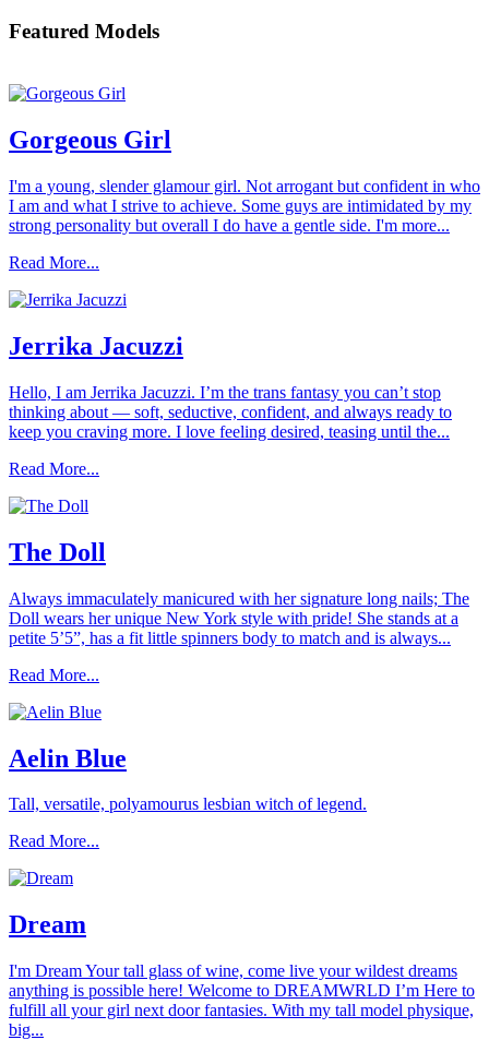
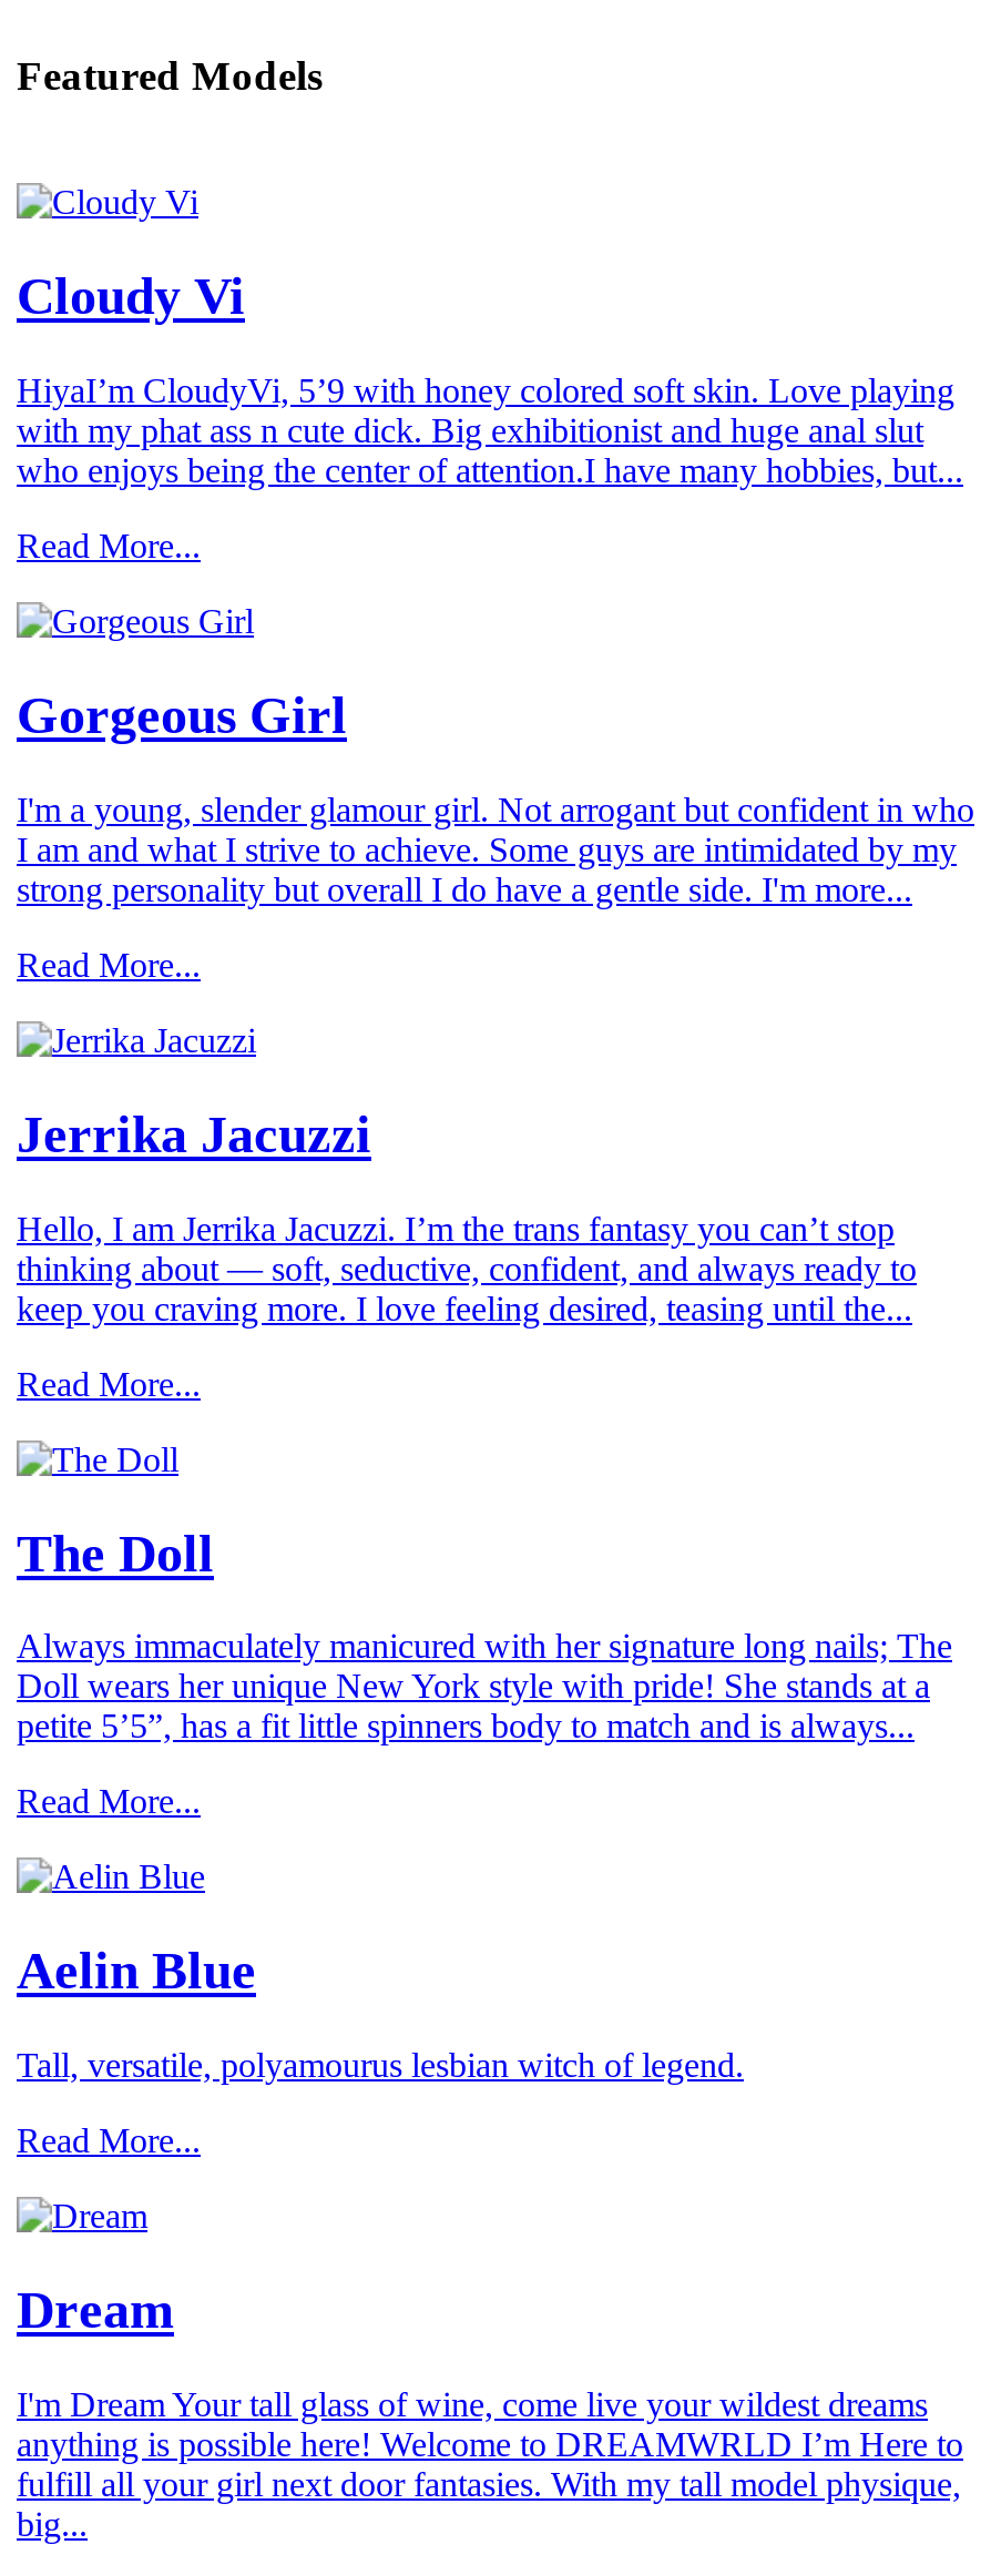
none -> [17,267,963,564] Cloudy Vi | HiyaI’m CloudyVi, 5’9 with honey colored soft skin. Love playing | with my phat ass n cute dick. Big exhibitionist and huge anal slut | who enjoys being the center of attention.I have many hobbies, but... | Read More...

